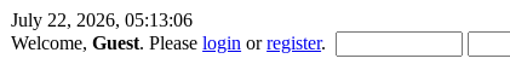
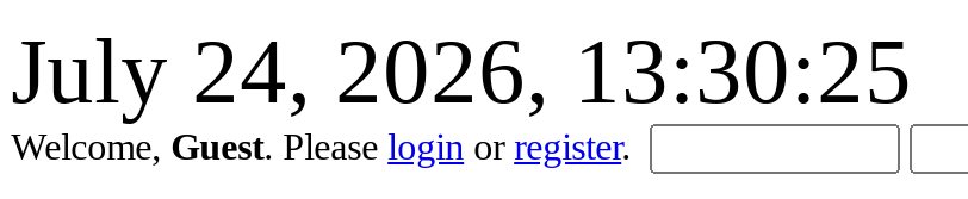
[11,10,193,30] July 22, 2026, 05:13:06 -> [11,19,912,122] July 24, 2026, 13:30:25

